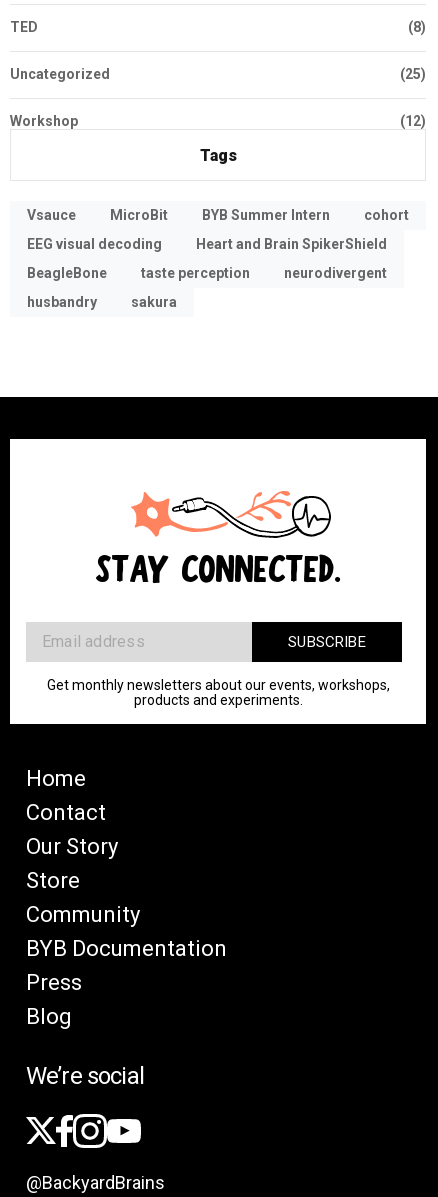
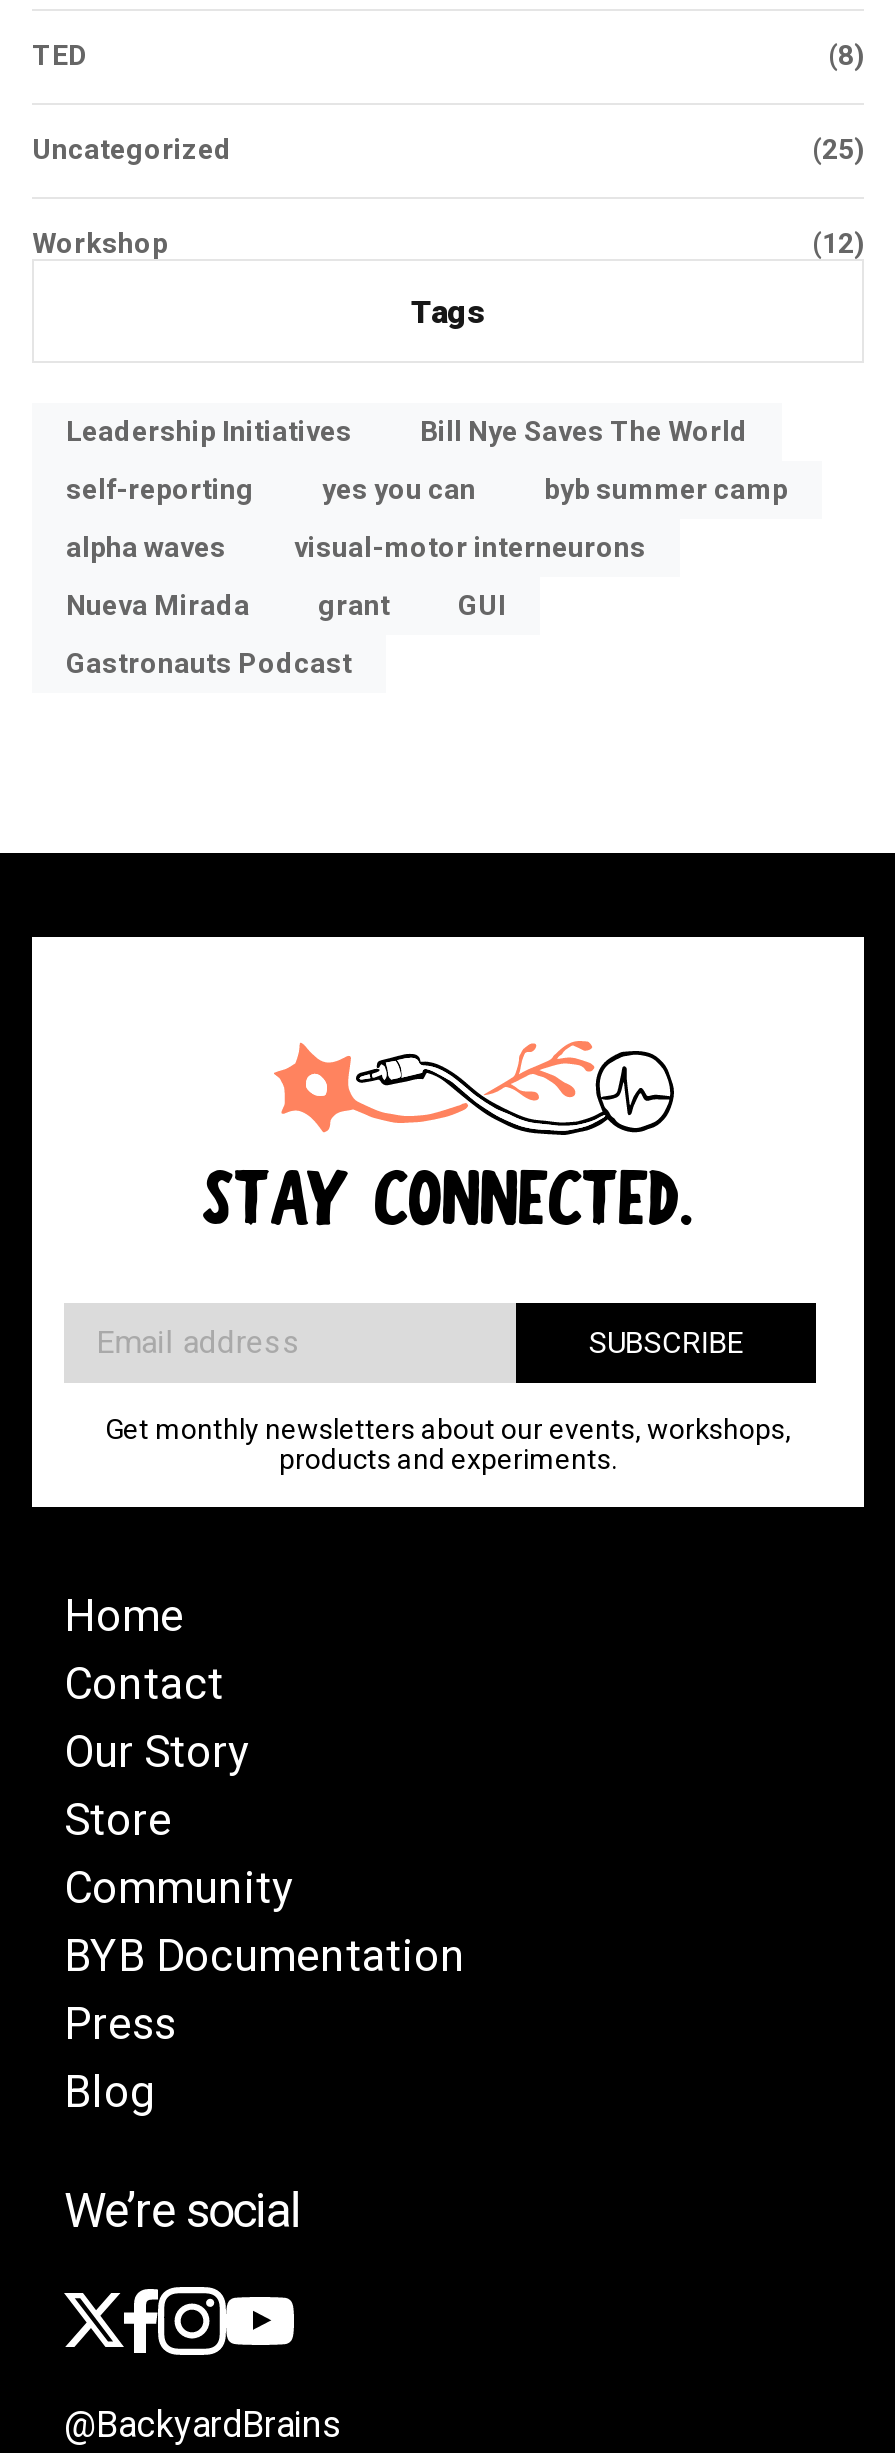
[27,207,409,310] Vsauce | MicroBit | BYB Summer Intern | cohort | EEG visual decoding | Heart and Brain SpikerShield | BeagleBone | taste perception | neurodivergent | husbandry | sakura -> [66,414,788,678] Leadership Initiatives | Bill Nye Saves The World | self-reporting | yes you can | byb summer camp | alpha waves | visual-motor interneurons | Nueva Mirada | grant | GUI | Gastronauts Podcast

